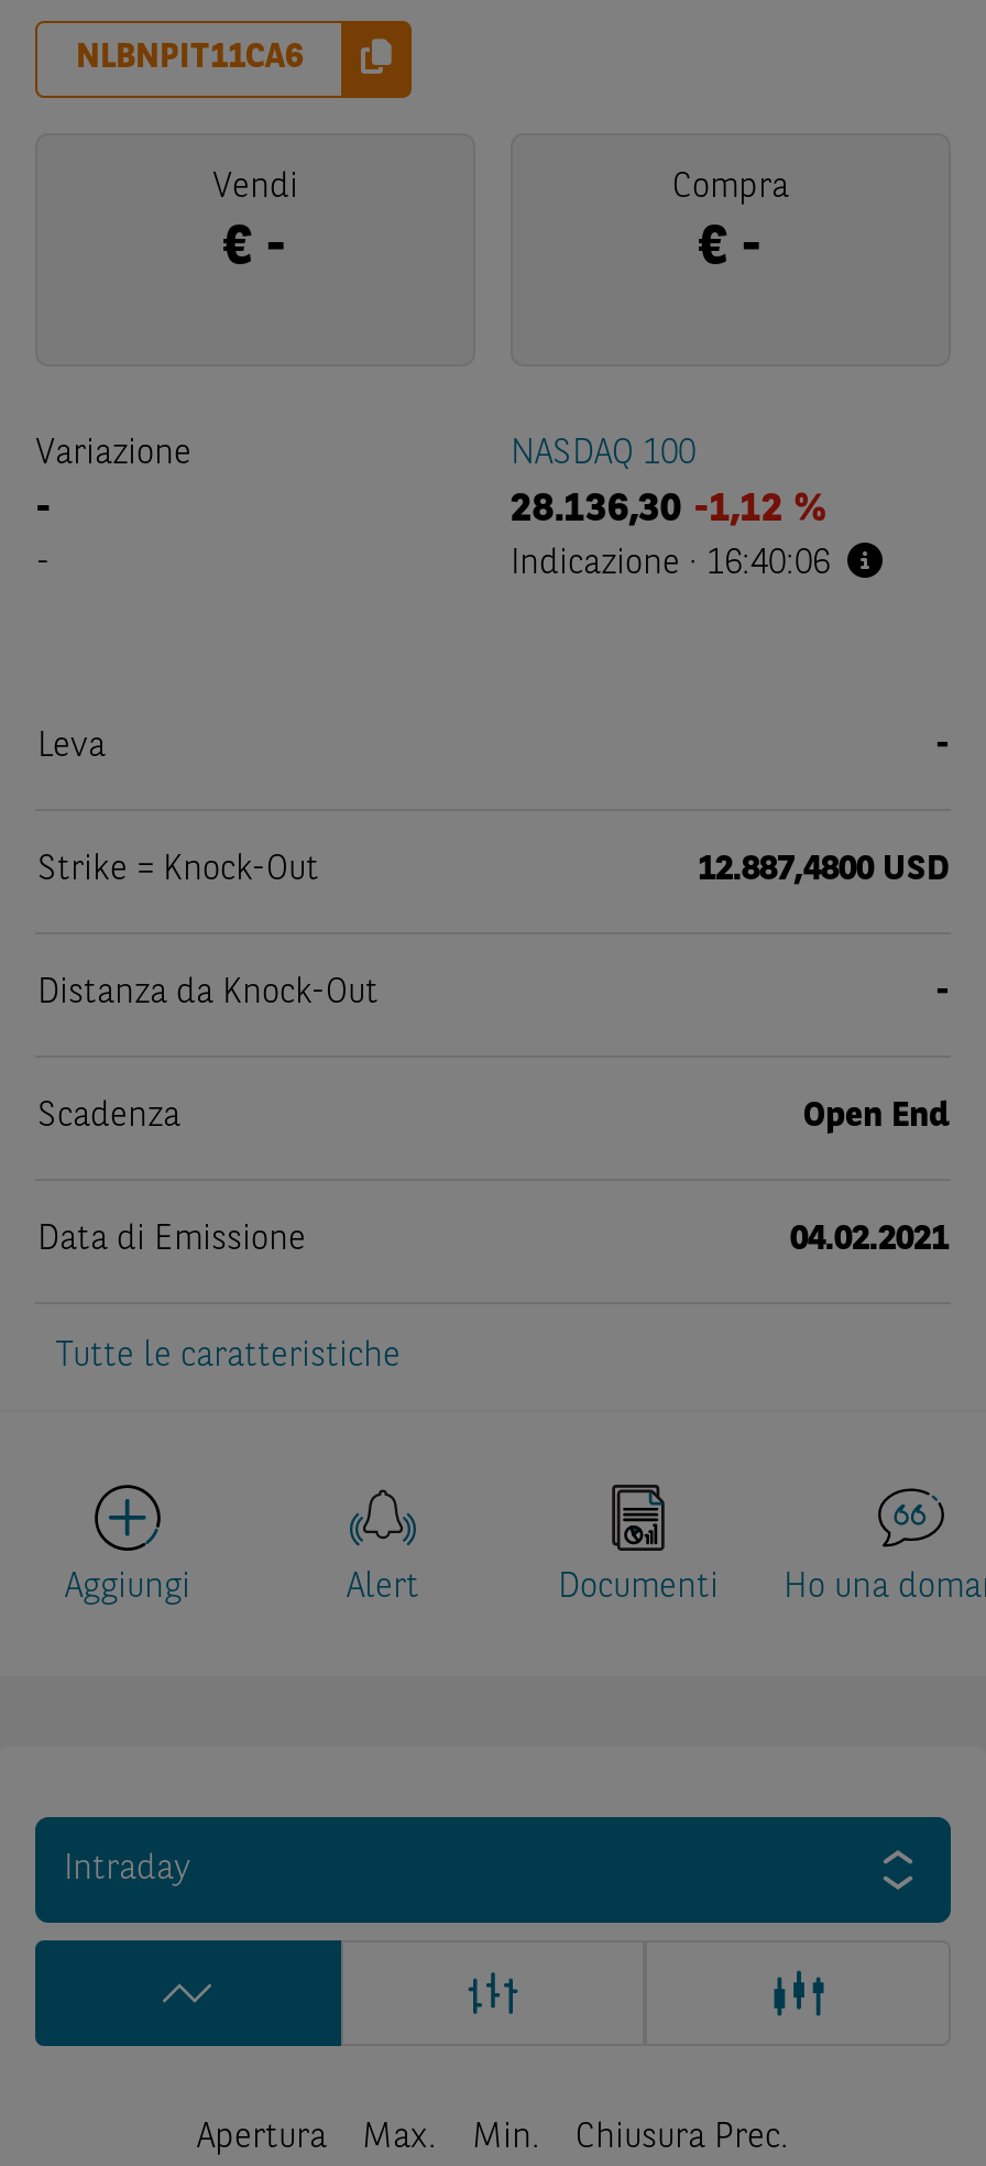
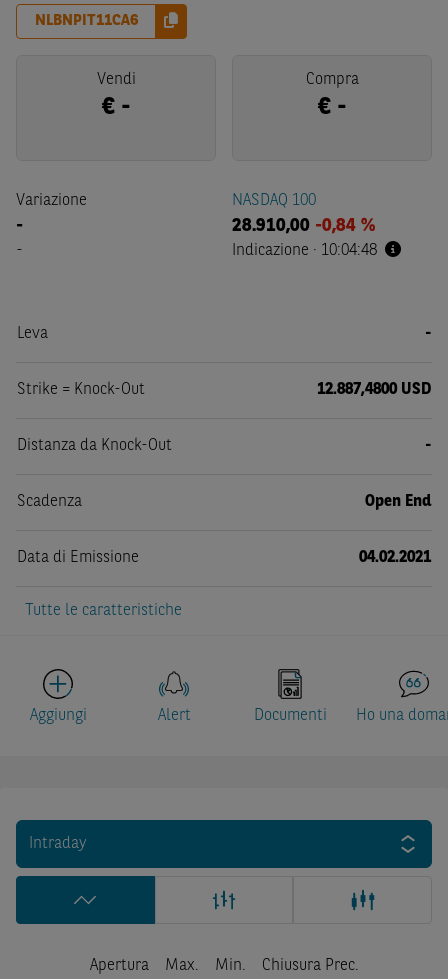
[511,490,825,529] 28.136,30 -1,12 % -> [232,217,375,235] 28.910,00 -0,84 %
[511,547,830,582] Indicazione · 16:40:06 -> [232,243,377,259] Indicazione · 10:04:48

